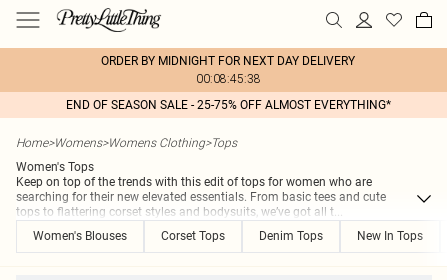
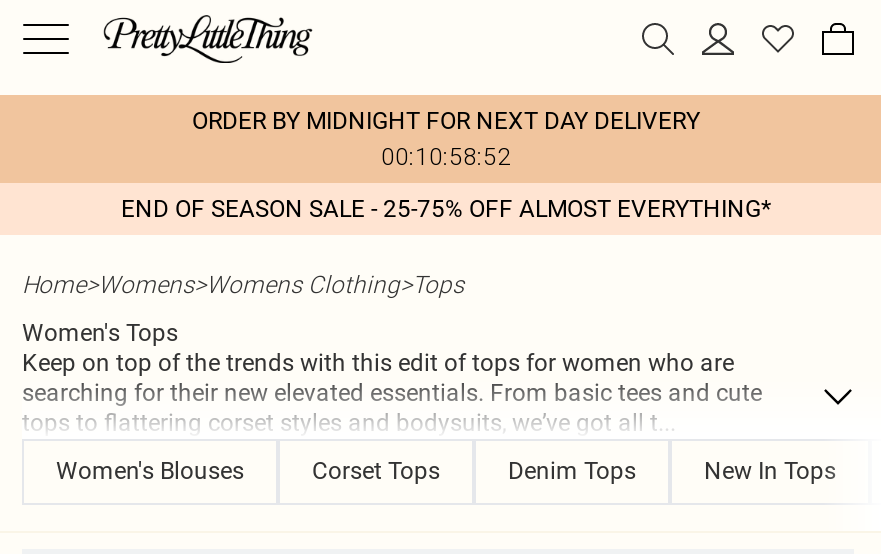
[195,71,260,86] 00:08:45:38 -> [381,141,511,171] 00:10:58:52

